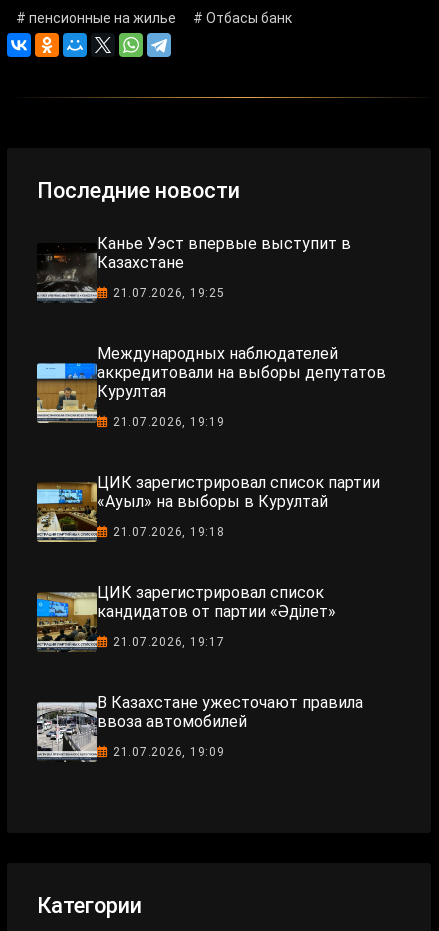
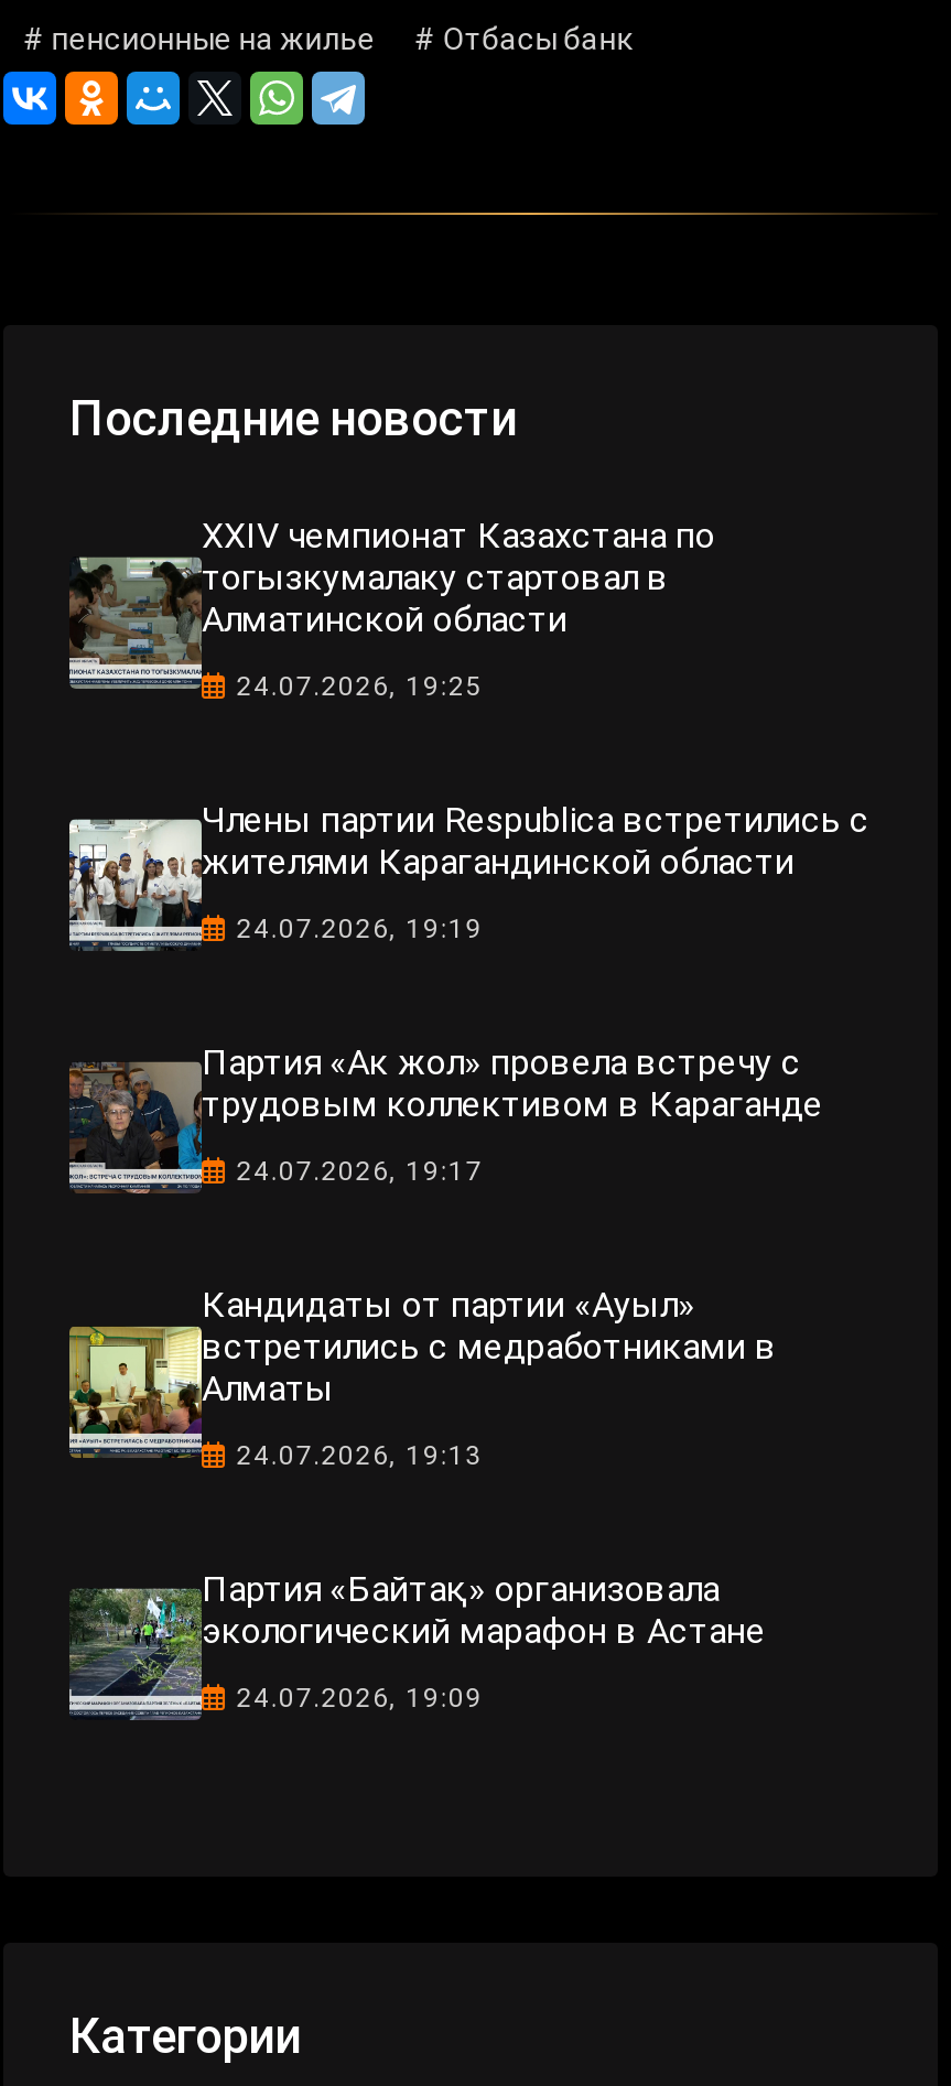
[36,234,351,304] [image] | Канье Уэст впервые выступит в | Казахстане -> [67,515,715,698] [image] | XXIV чемпионат Казахстана по | тогызкумалаку стартовал в | Алматинской области
[113,286,224,300] 21.07.2026, 19:25 -> [236,671,483,702] 24.07.2026, 19:25
[36,344,386,427] [image] | Международных наблюдателей | аккредитовали на выборы депутатов | Курултая -> [67,799,869,953] [image] | Члены партии Respublica встретились с | жителями Карагандинской области
[113,415,224,429] 21.07.2026, 19:19 -> [236,914,483,944] 24.07.2026, 19:19
[36,473,380,543] [image] | ЦИК зарегистрировал список партии | «Ауыл» на выборы в Курултай -> [67,1041,823,1193] [image] | Партия «Ак жол» провела встречу с | трудовым коллективом в Караганде
[113,525,224,539] 21.07.2026, 19:18 -> [236,1156,483,1187] 24.07.2026, 19:17
[36,583,336,653] [image] | ЦИК зарегистрировал список | кандидатов от партии «Әділет» -> [67,1284,777,1467] [image] | Кандидаты от партии «Ауыл» | встретились с медработниками в | Алматы
[113,635,224,649] 21.07.2026, 19:17 -> [236,1440,483,1471] 24.07.2026, 19:13
[36,693,363,761] [image] | В Казахстане ужесточают правила | ввоза автомобилей -> [69,1568,766,1720] [image] | Партия «Байтақ» организовала | экологический марафон в Астане
[113,745,224,759] 21.07.2026, 19:09 -> [236,1683,483,1714] 24.07.2026, 19:09

